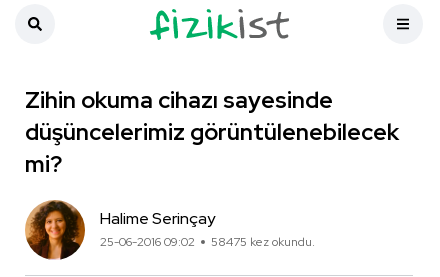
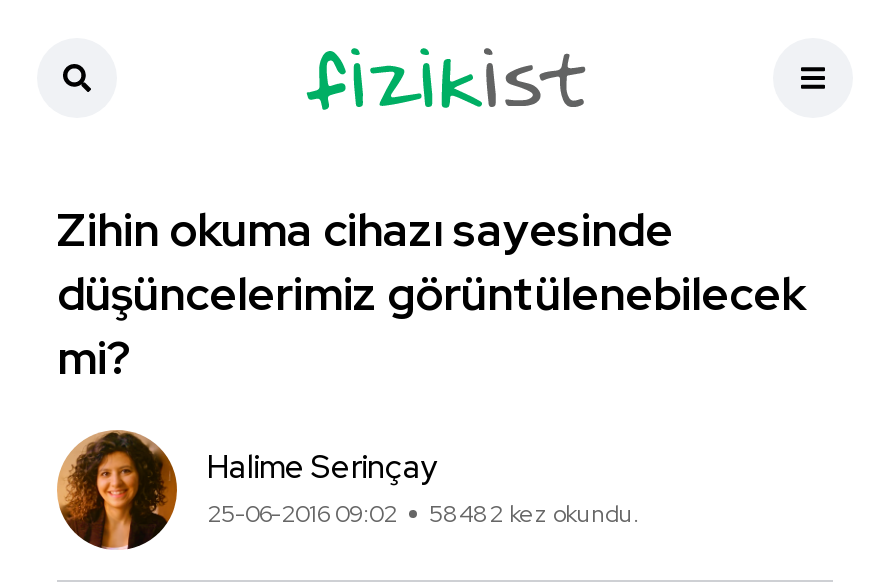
[100,234,315,250] 25-06-2016 09:02 58475 kez okundu. -> [207,498,639,530] 25-06-2016 09:02 58482 kez okundu.

